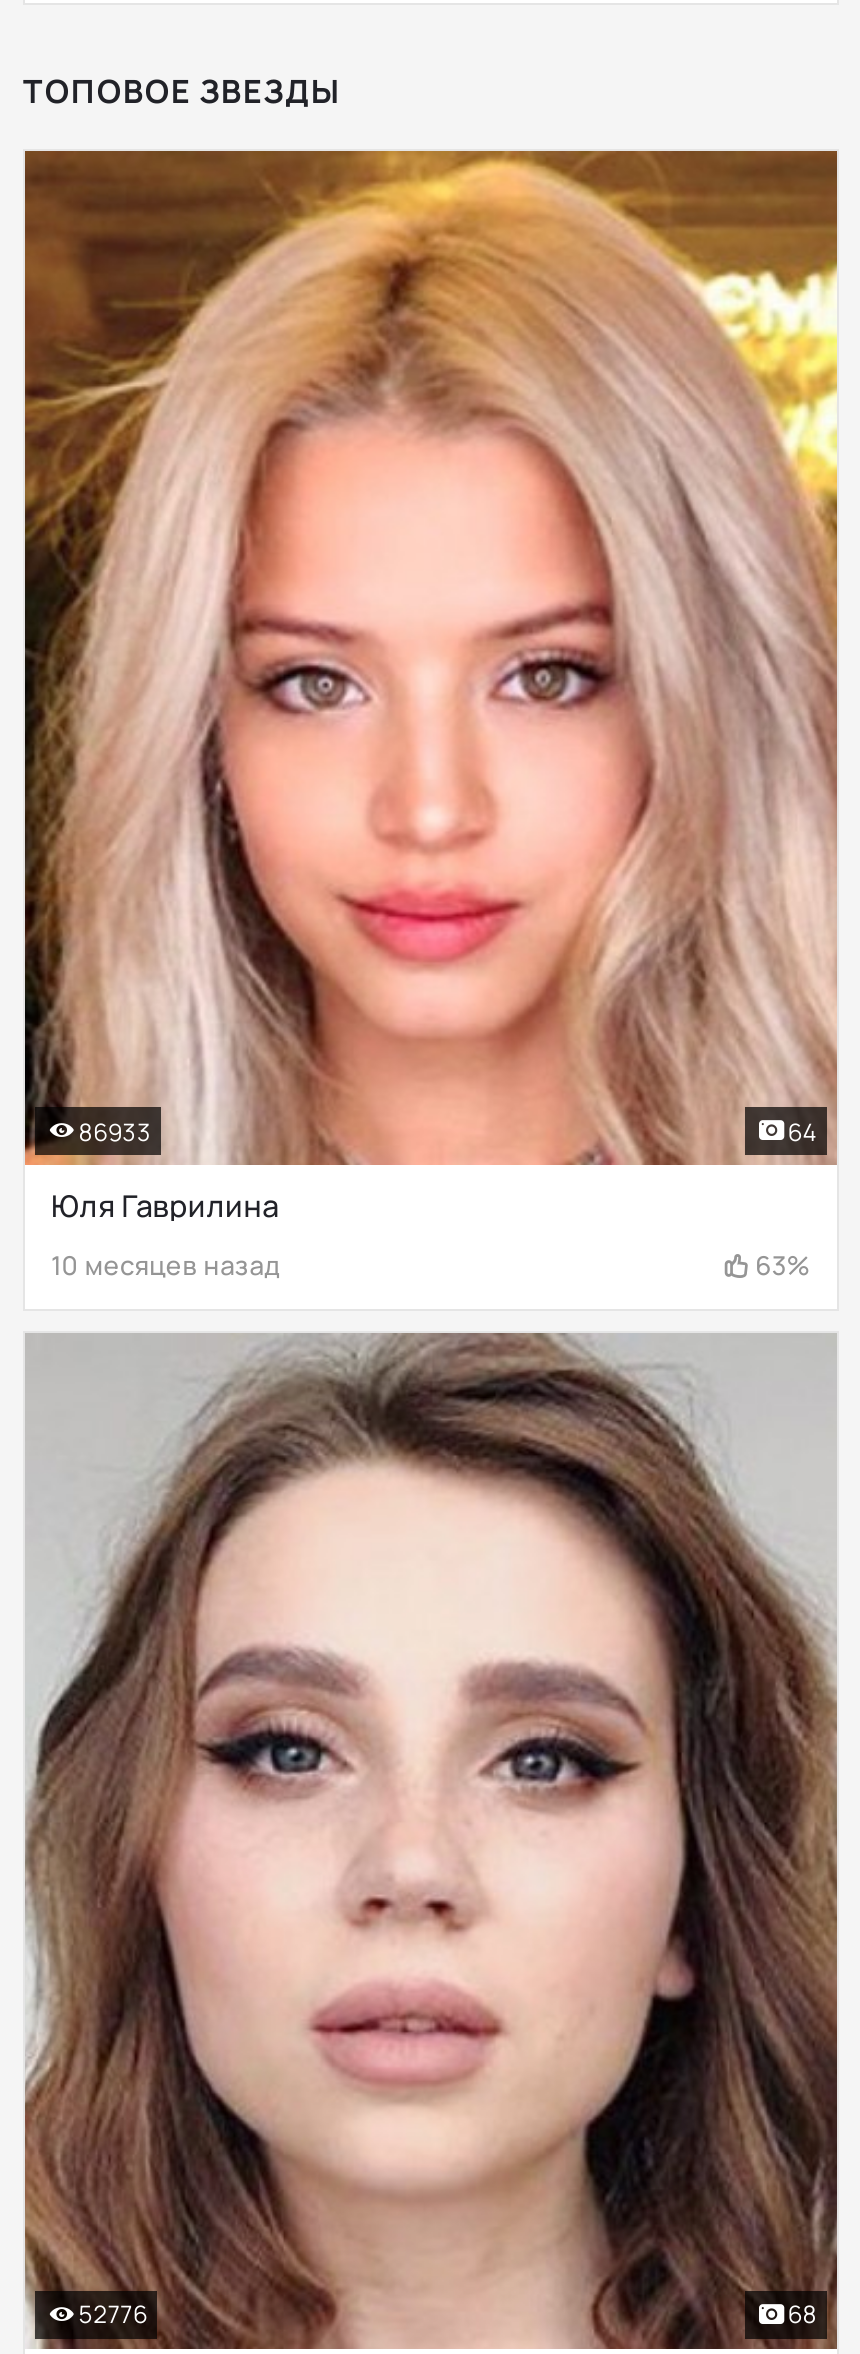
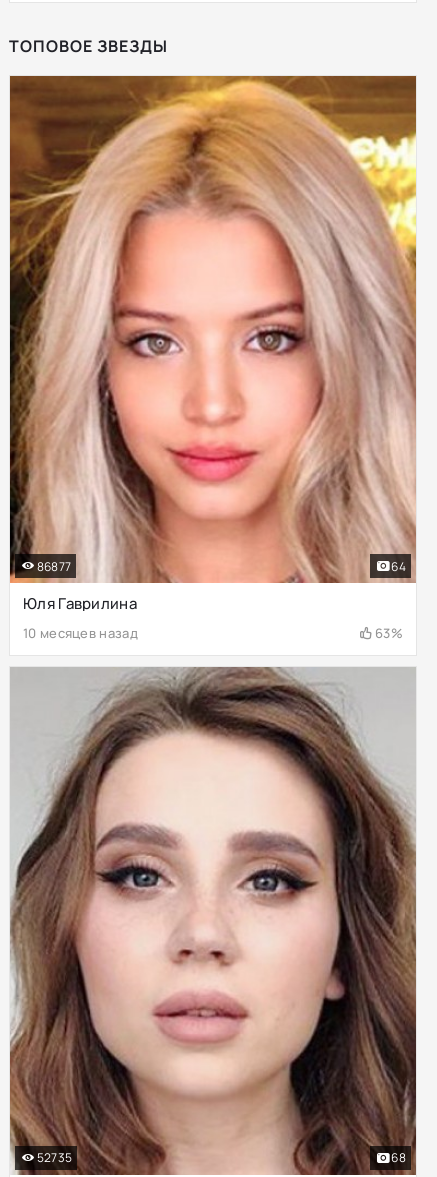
[79,1114,152,1148] 86933 -> [37,558,71,575] 86877
[79,2297,148,2331] 52776 -> [37,1149,72,1166] 52735

